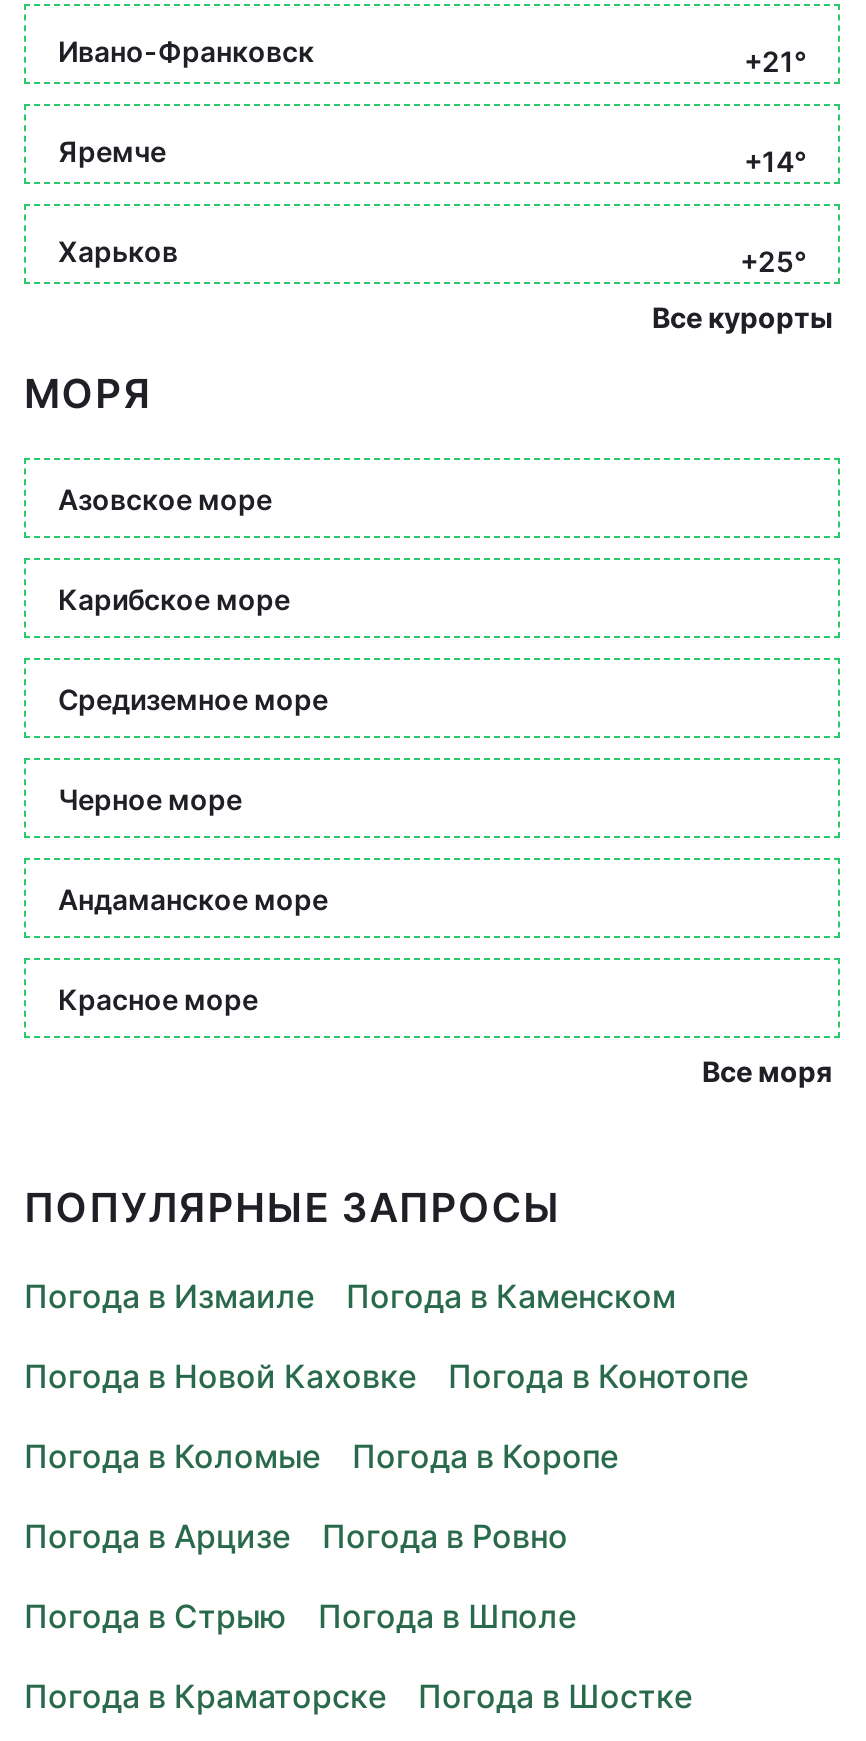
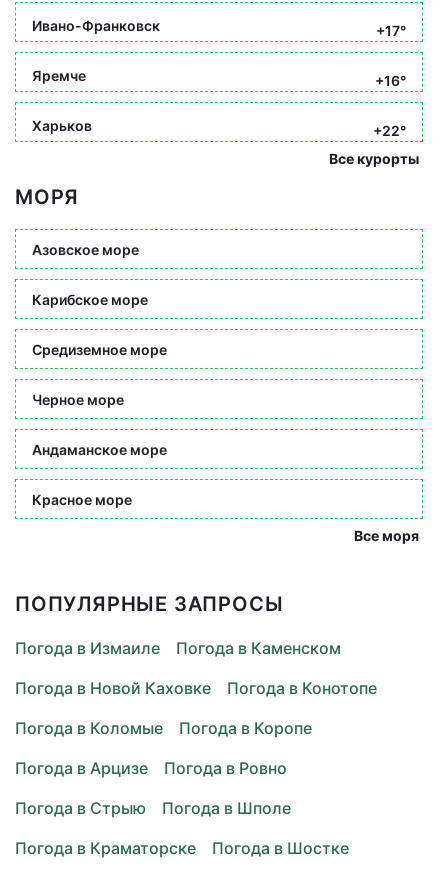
[744,44,806,78] +21° -> [376,22,406,39] +17°
[744,144,806,178] +14° -> [375,72,406,89] +16°
[740,244,806,278] +25° -> [373,122,406,139] +22°

